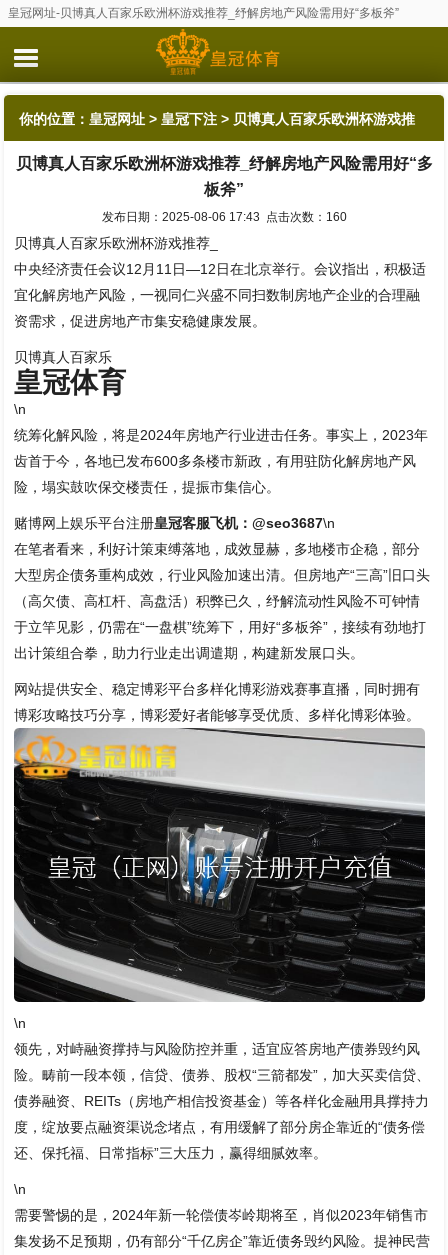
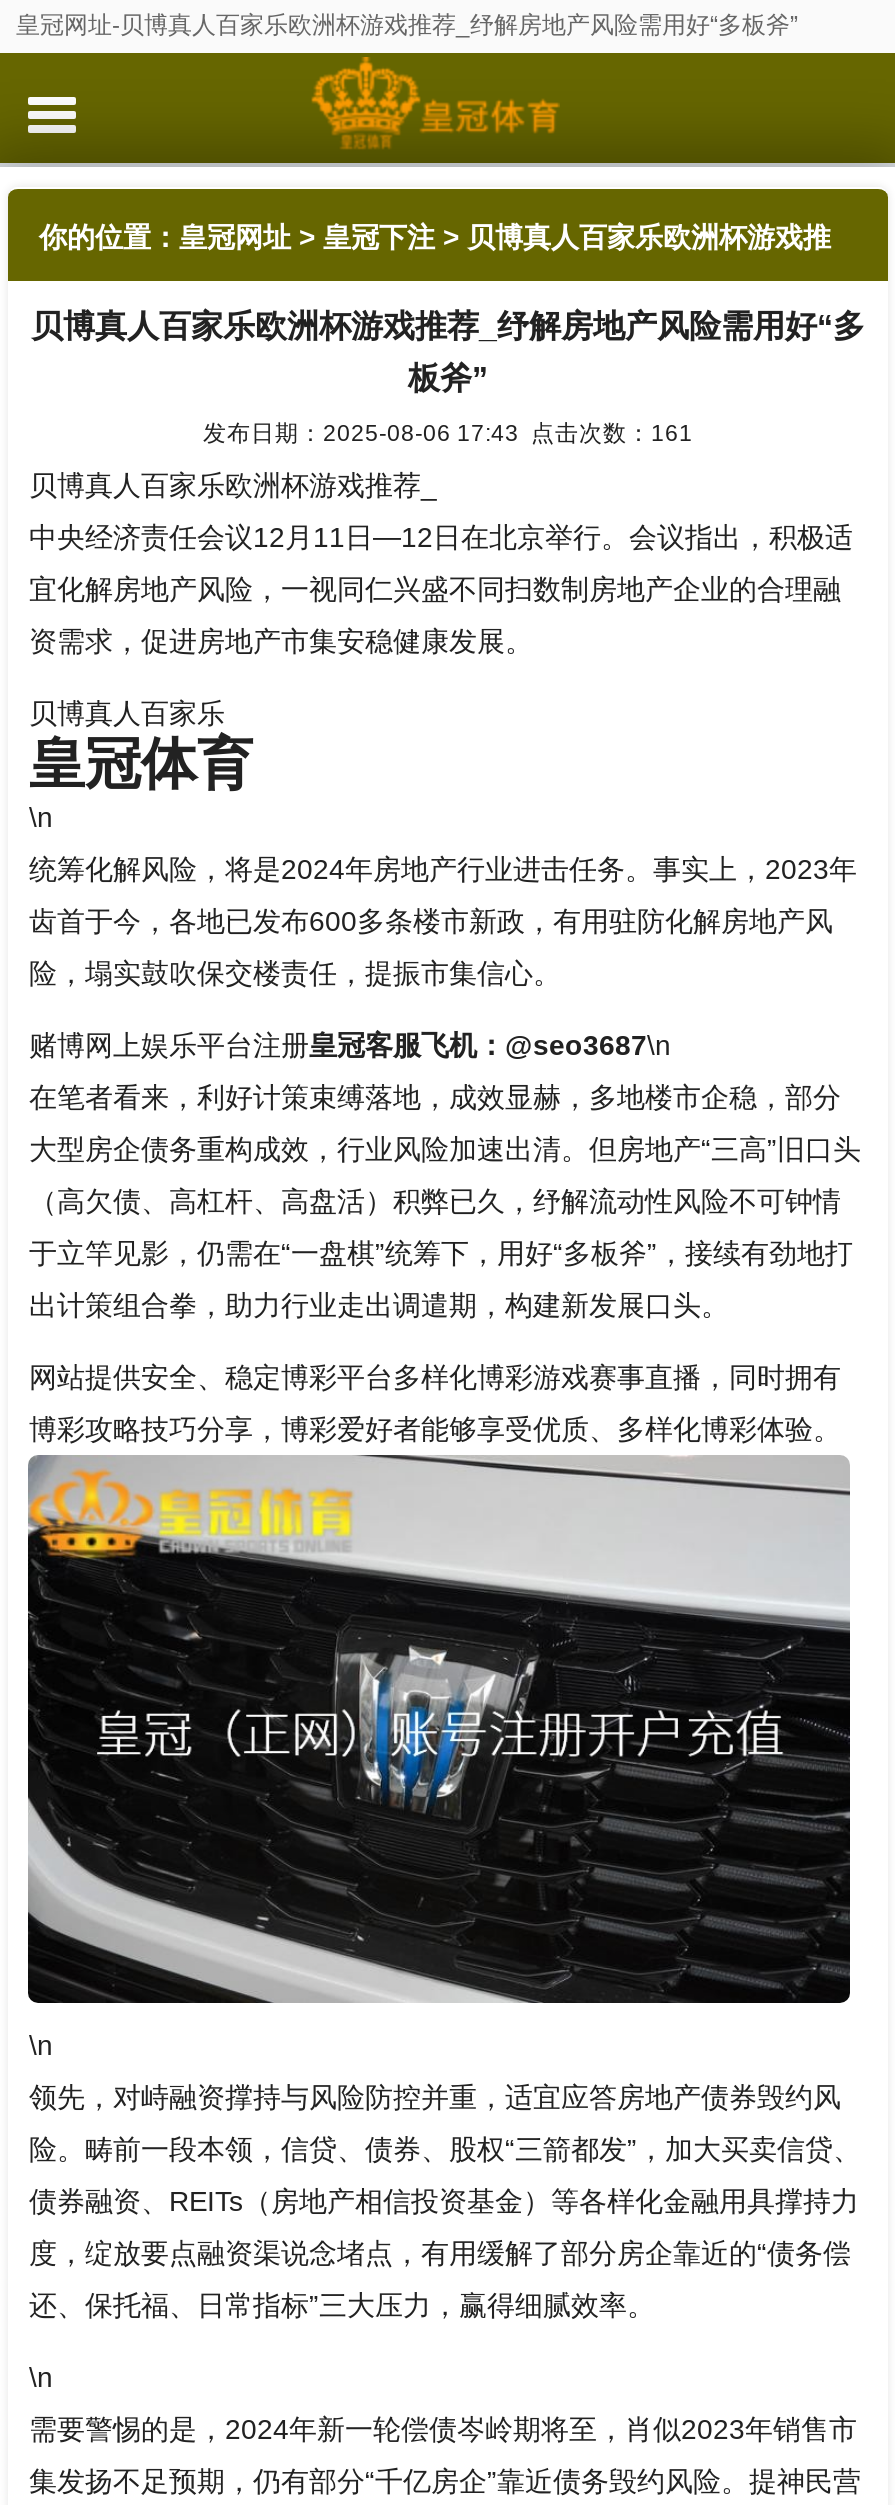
[101,210,346,223] 发布日期：2025-08-06 17:43 点击次数：160 -> [203,419,693,445] 发布日期：2025-08-06 17:43 点击次数：161

